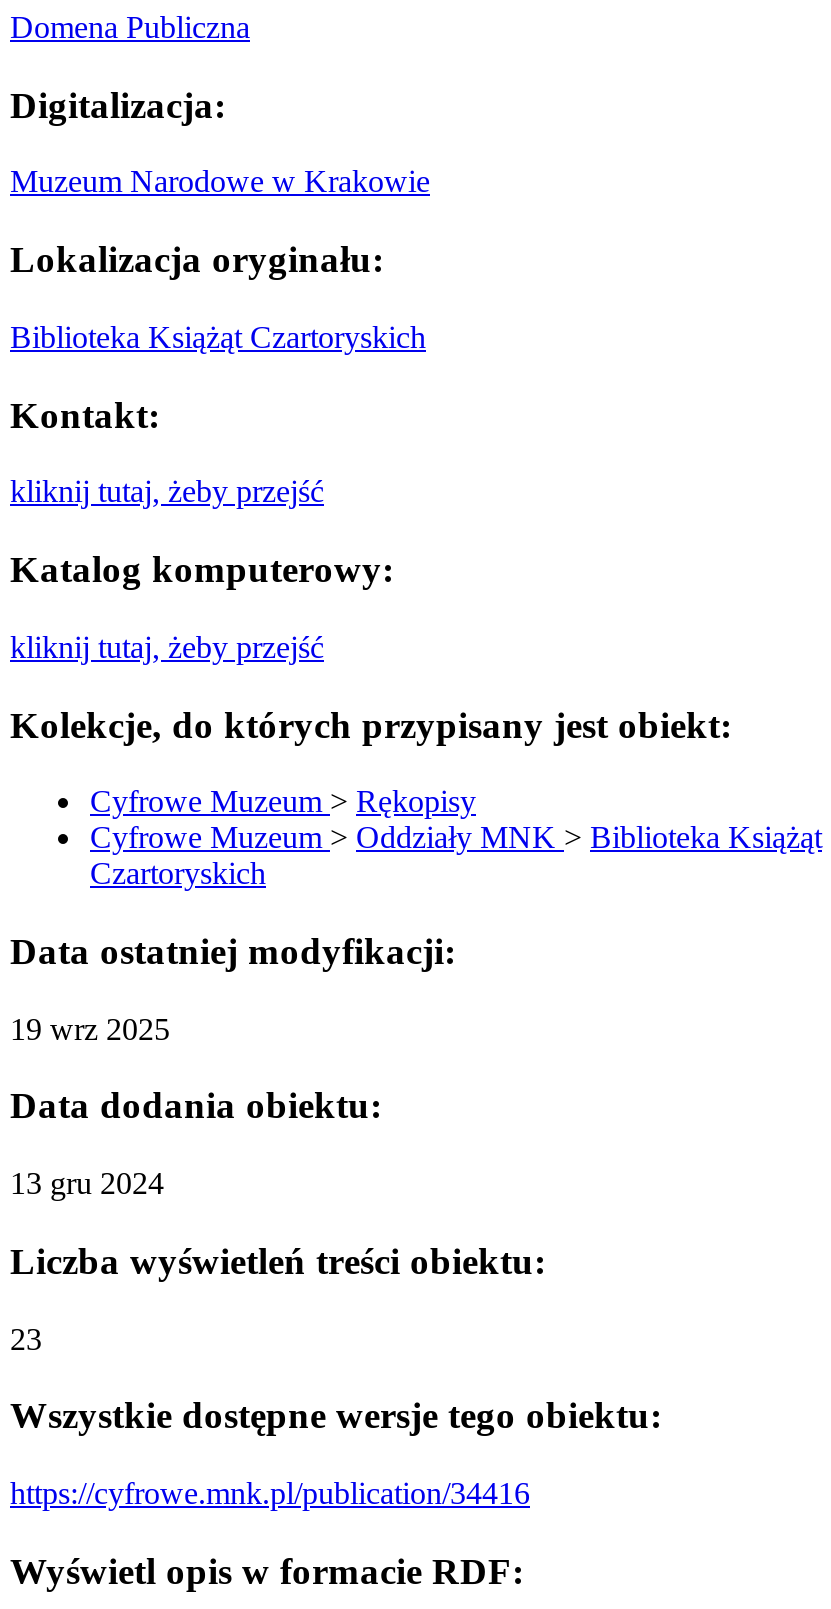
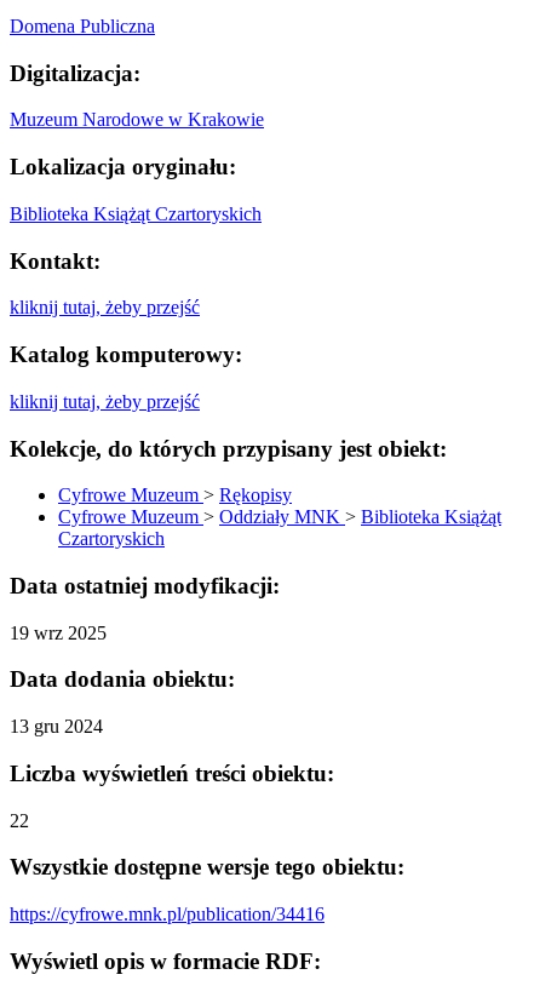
[10,1321,42,1355] 23 -> [10,810,29,830] 22

